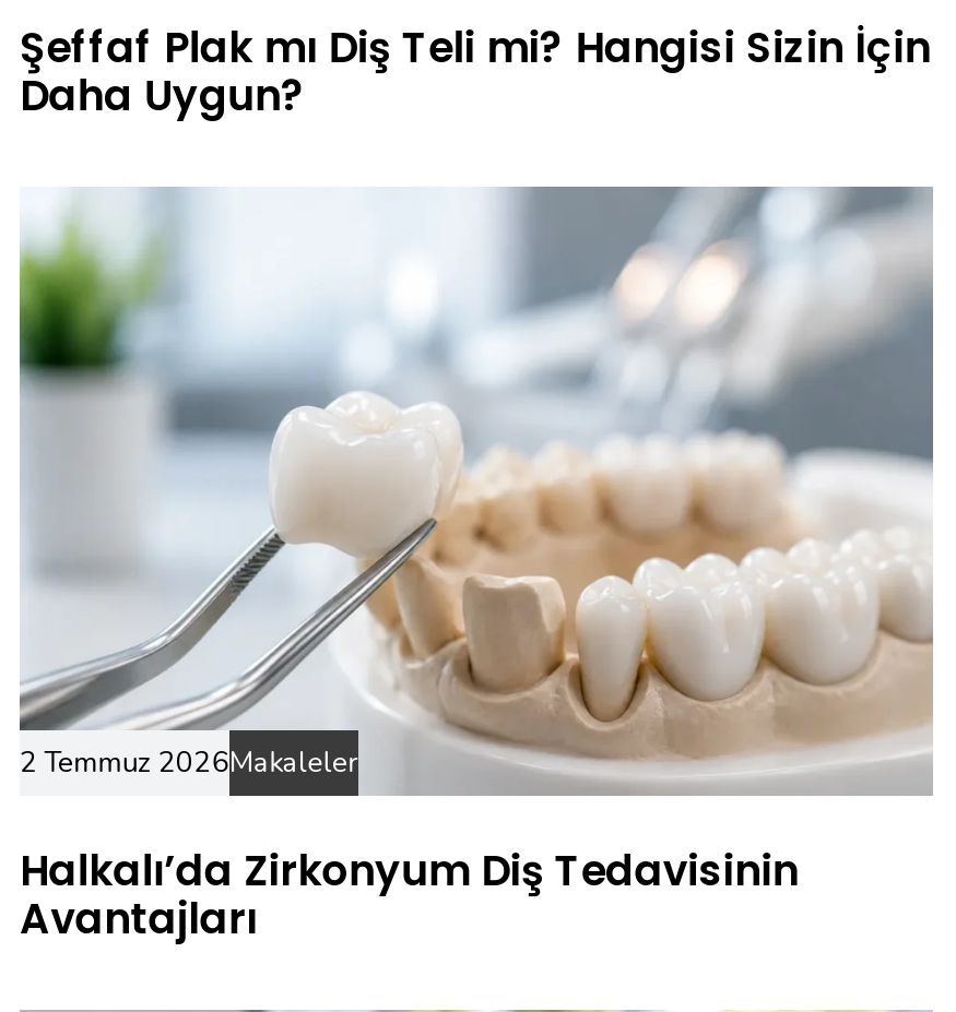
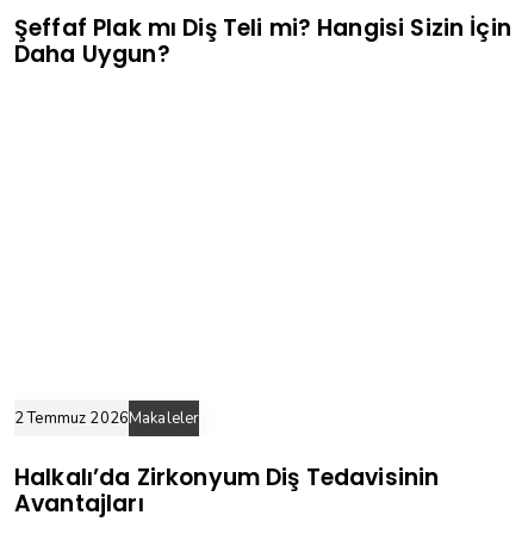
[17,184,935,798] [image] -> none

